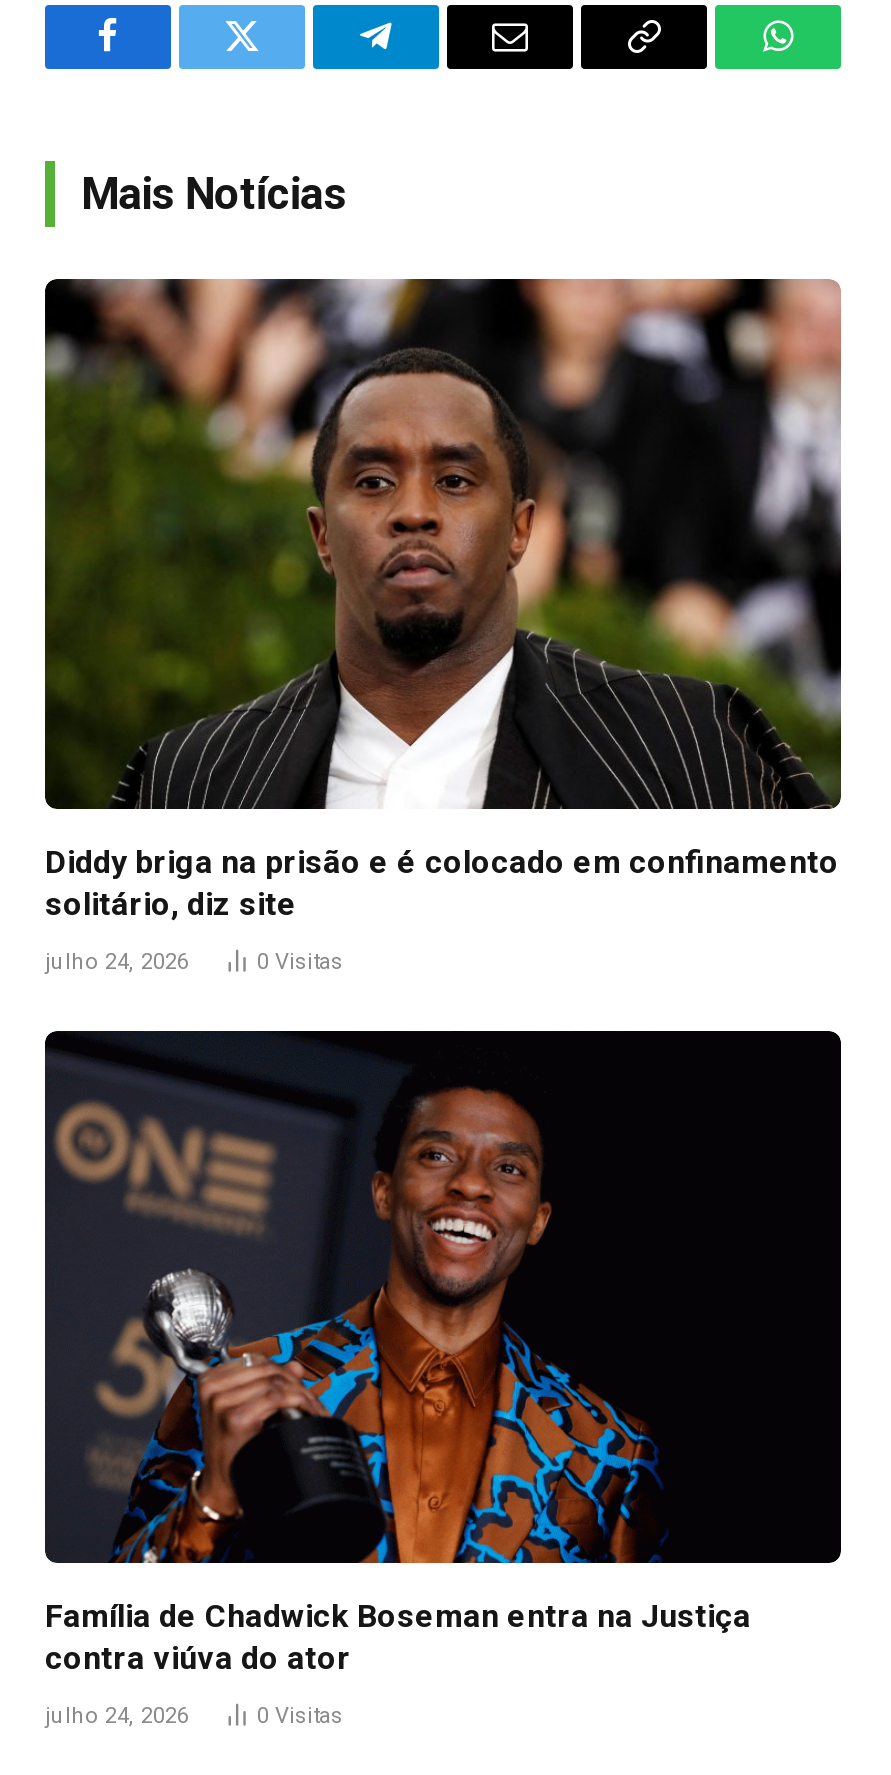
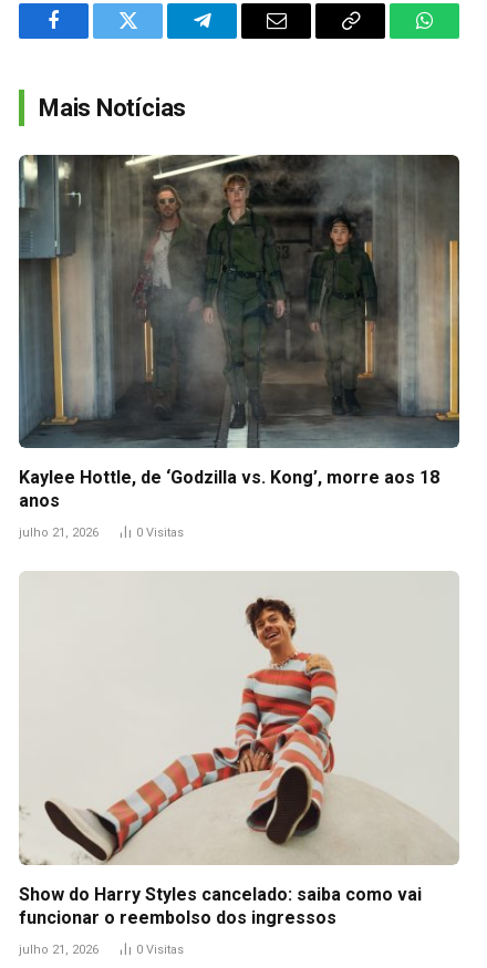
[43,277,843,923] [image] | Diddy briga na prisão e é colocado em confinamento | solitário, diz site -> [18,154,460,511] [image] | Kaylee Hottle, de ‘Godzilla vs. Kong’, morre aos 18 | anos
[45,949,189,975] julho 24, 2026 -> [19,526,99,540] julho 21, 2026
[43,1029,843,1676] [image] | Família de Chadwick Boseman entra na Justiça | contra viúva do ator -> [19,571,459,928] [image] | Show do Harry Styles cancelado: saiba como vai | funcionar o reembolso dos ingressos
[45,1702,189,1728] julho 24, 2026 -> [19,942,99,956] julho 21, 2026

